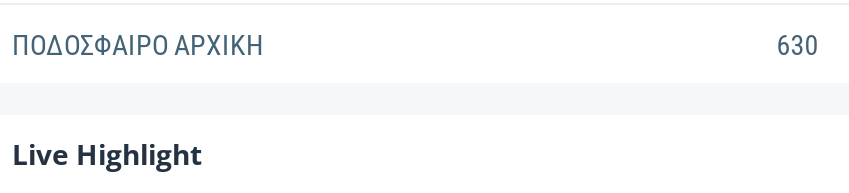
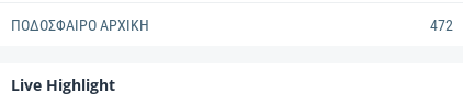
[776,29,818,61] 630 -> [430,16,453,34] 472

